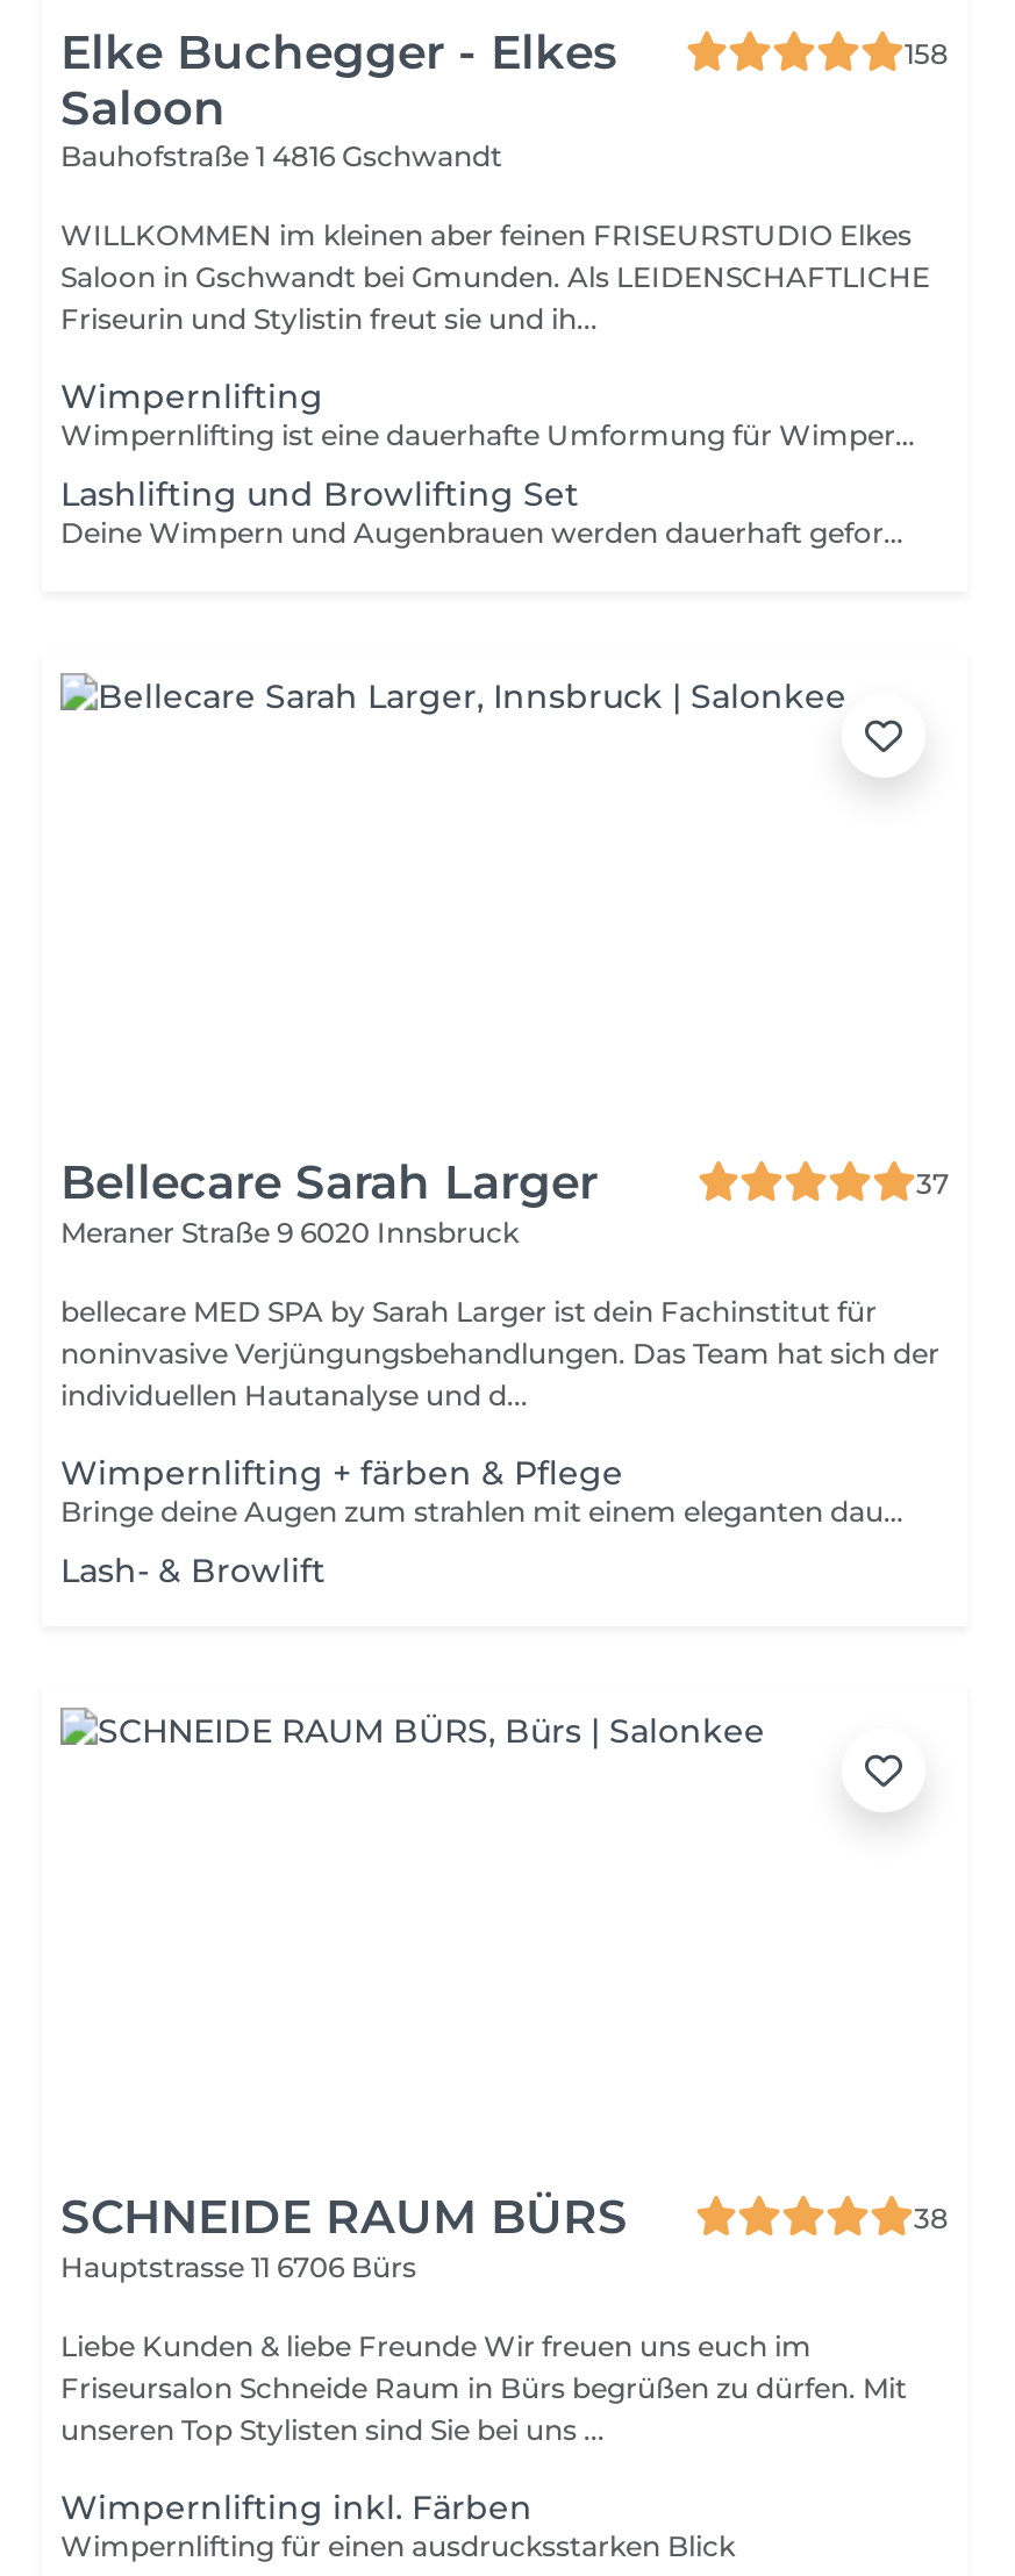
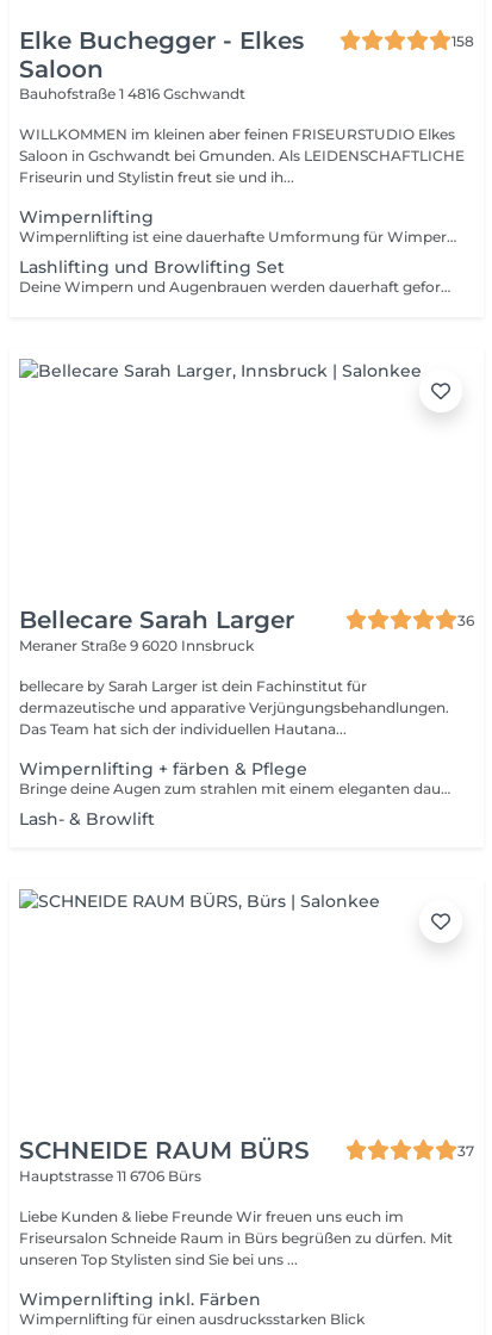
[916,1166,949,1201] 37 -> [457,611,474,629] 36
[60,1294,939,1412] bellecare MED SPA by Sarah Larger ist dein Fachinstitut für | noninvasive Verjüngungsbehandlungen. Das Team hat sich der | individuellen Hautanalyse und d... -> [19,677,449,738] bellecare by Sarah Larger ist dein Fachinstitut für | dermazeutische und apparative Verjüngungsbehandlungen. | Das Team hat sich der individuellen Hautana...
[914,2201,949,2235] 38 -> [457,1142,474,1160] 37

